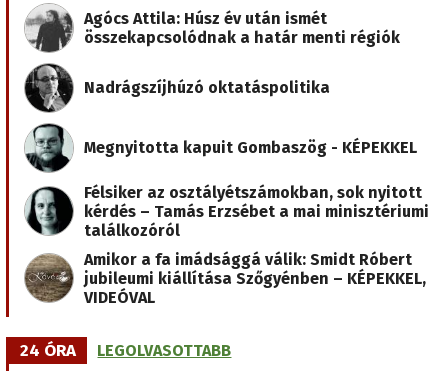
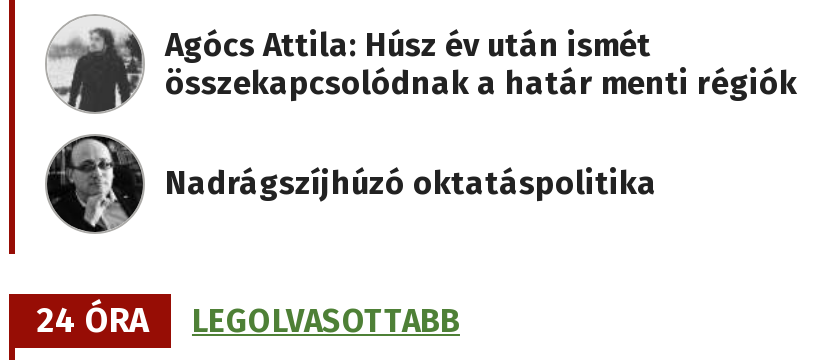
[24,122,429,307] [image] | Megnyitotta kapuit Gombaszög - KÉPEKKEL | Félsiker az osztályétszámokban, sok nyitott | kérdés – Tamás Erzsébet a mai minisztériumi | találkozóról | Amikor a fa imádsággá válik: Smidt Róbert | jubileumi kiállítása Szőgyénben – KÉPEKKEL, | VIDEÓVAL -> none
[24,185,70,236] [image] -> none
[24,253,70,303] [image] -> none

